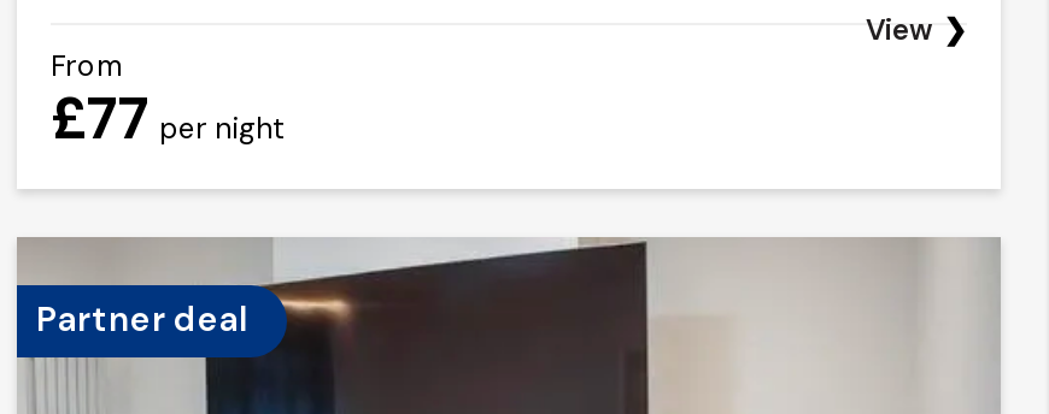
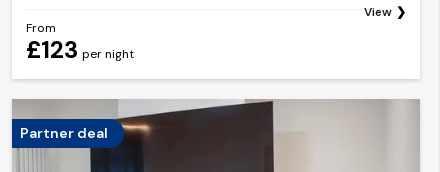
[51,81,285,155] £77 per night -> [26,33,134,64] £123 per night

